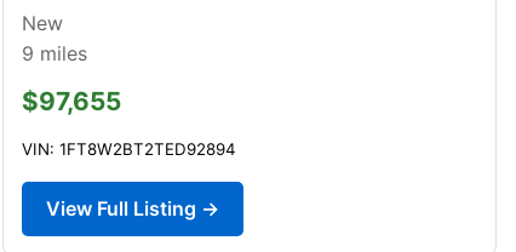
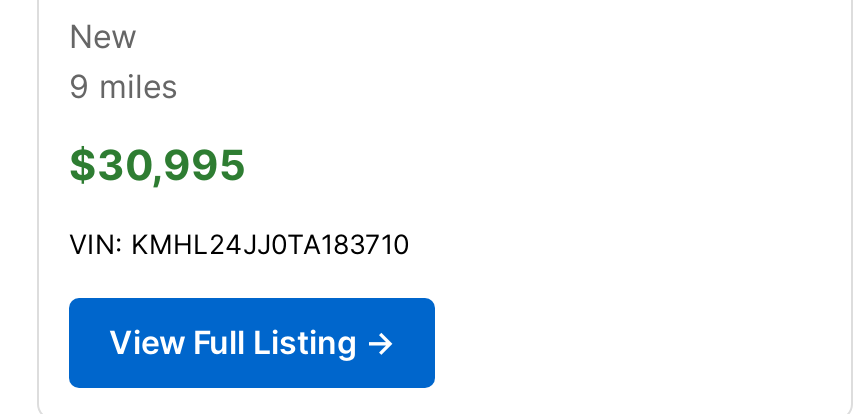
[22,86,121,116] $97,655 -> [69,140,245,190] $30,995
[22,139,236,159] VIN: 1FT8W2BT2TED92894 -> [69,228,409,260] VIN: KMHL24JJ0TA183710

